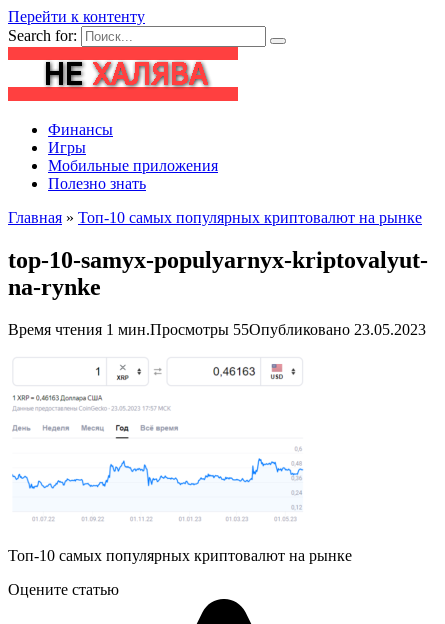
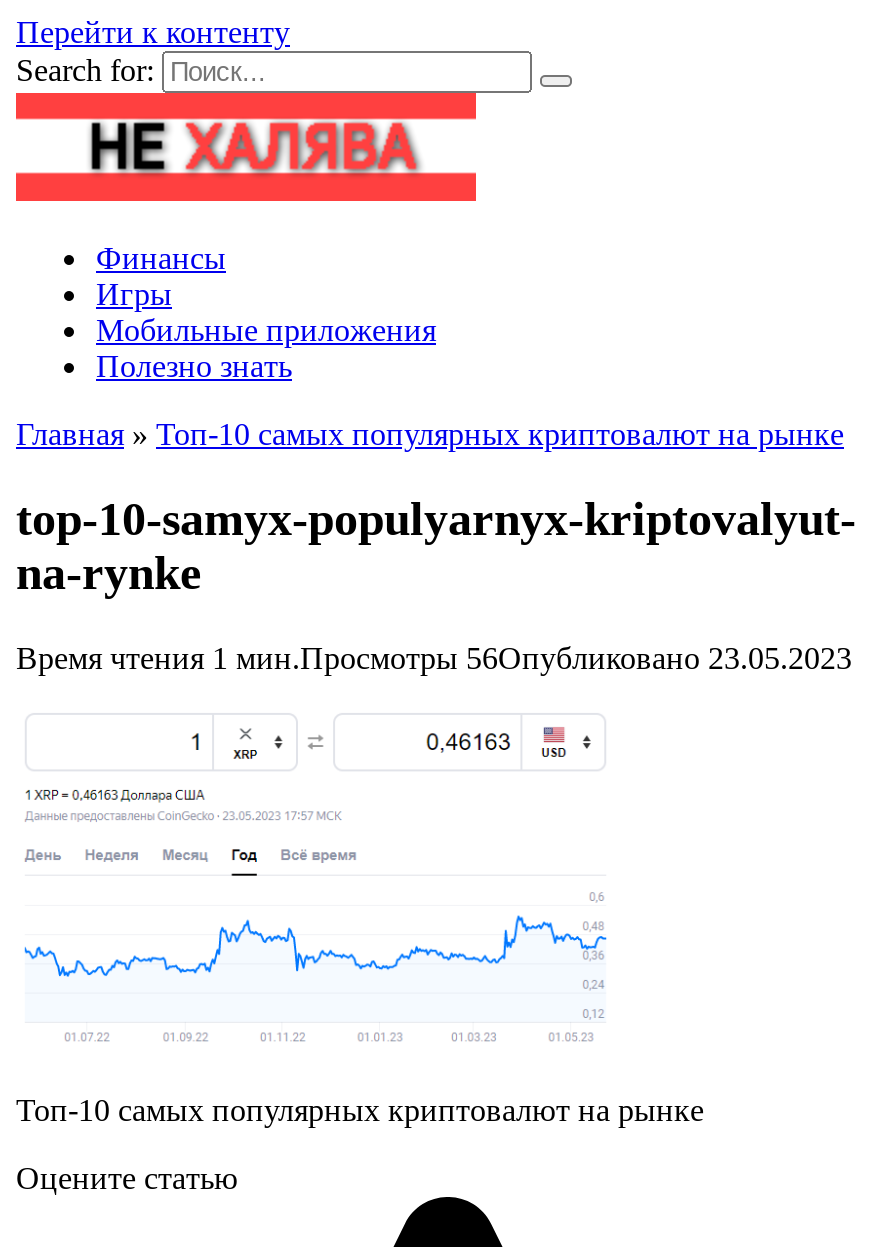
[8,321,426,338] Время чтения 1 мин.Просмотры 55Опубликовано 23.05.2023 -> [16,641,852,675] Время чтения 1 мин.Просмотры 56Опубликовано 23.05.2023

